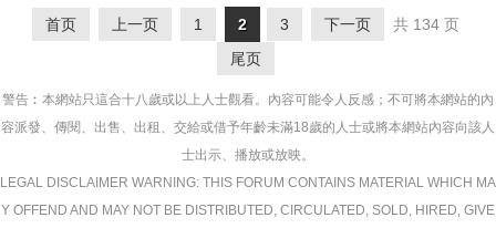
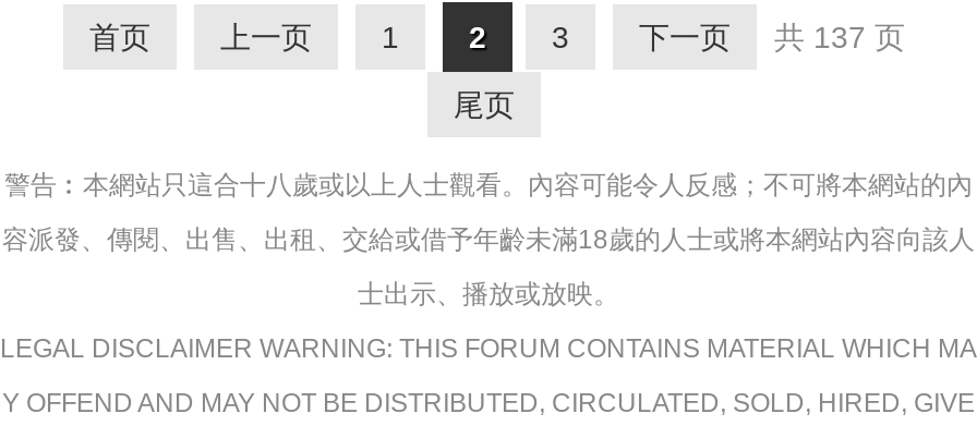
[45,15,464,33] 首页 上一页 1 2 3 下一页 共 134 页 -> [89,20,914,54] 首页 上一页 1 2 3 下一页 共 137 页

